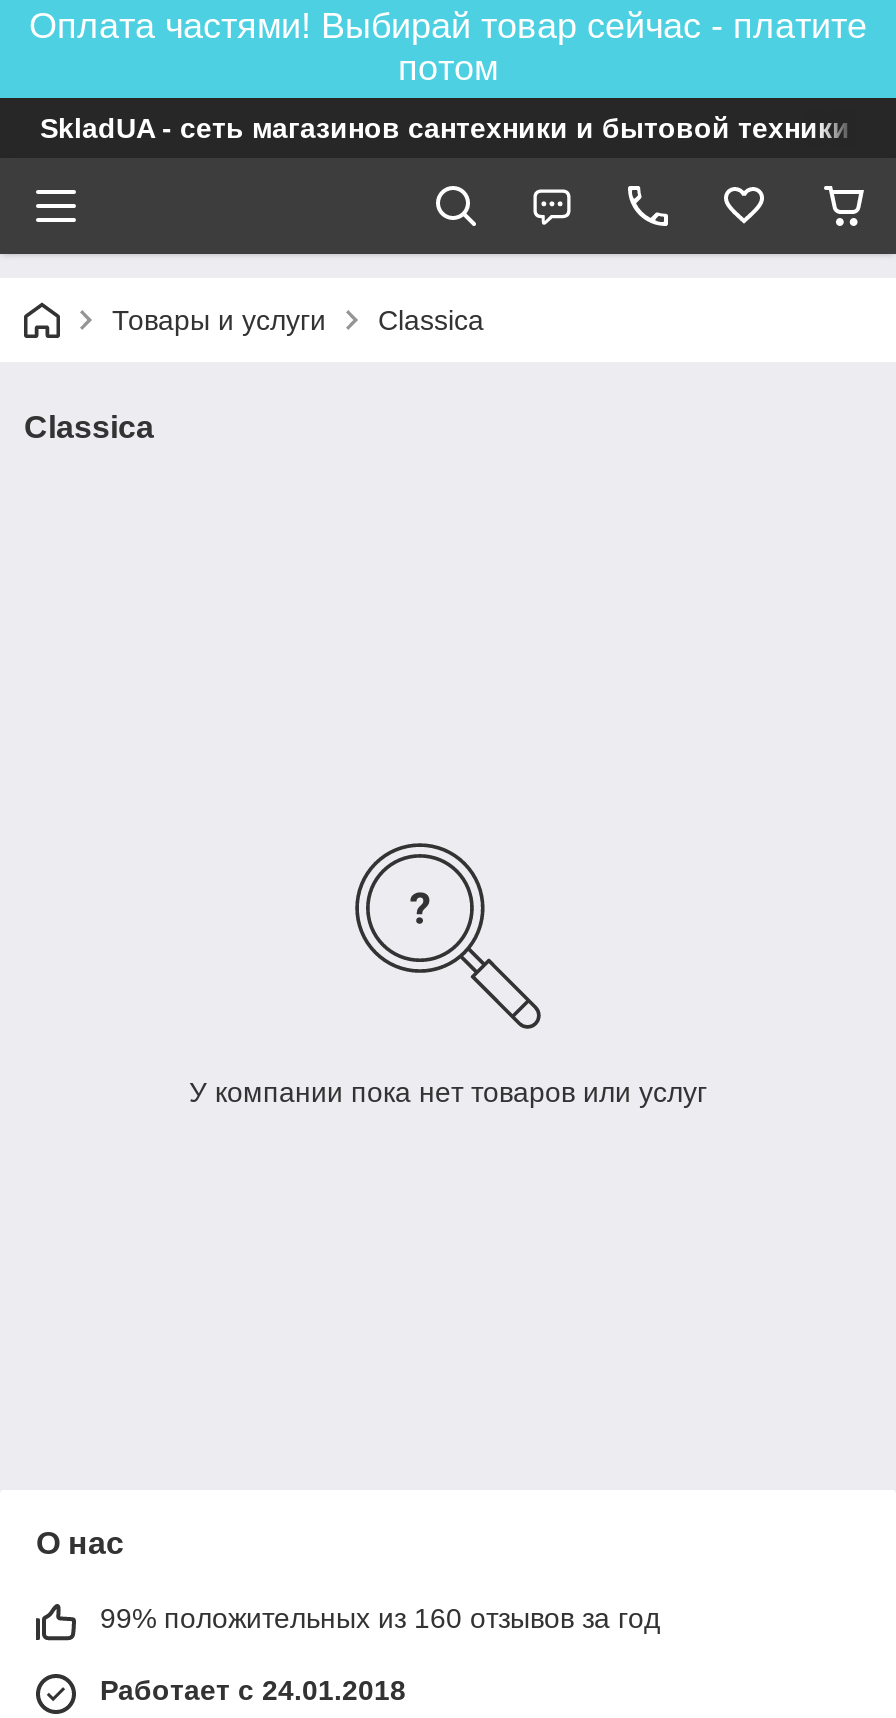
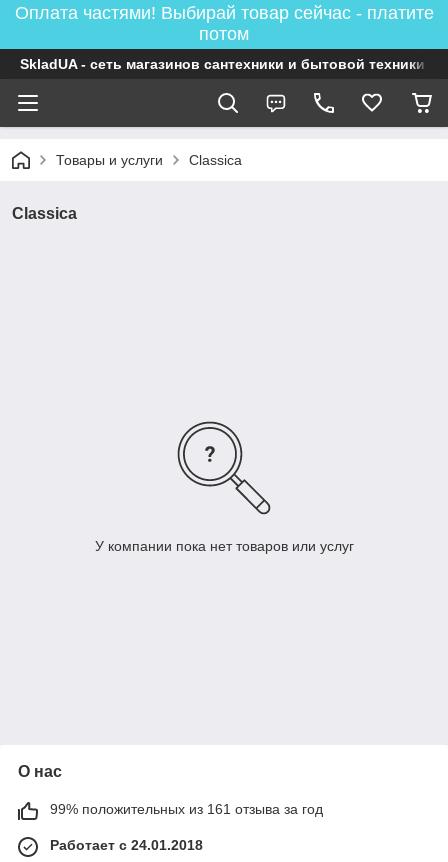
[100,1603,660,1635] 99% положительных из 160 отзывов за год -> [50,801,323,817] 99% положительных из 161 отзыва за год

